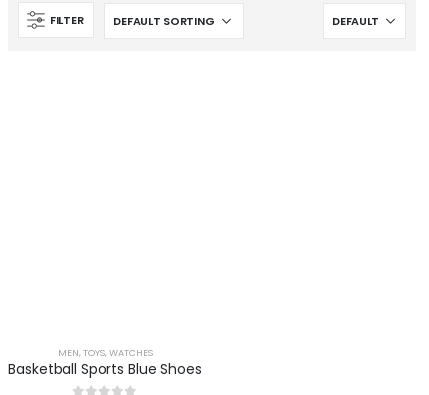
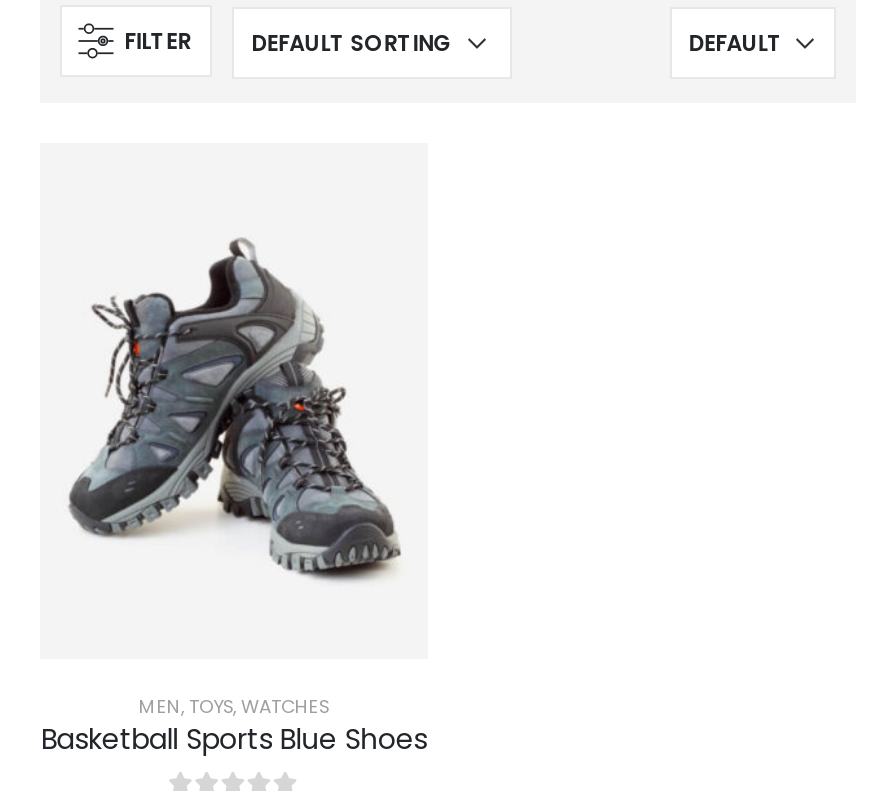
none -> [66,235,404,585] [image]

